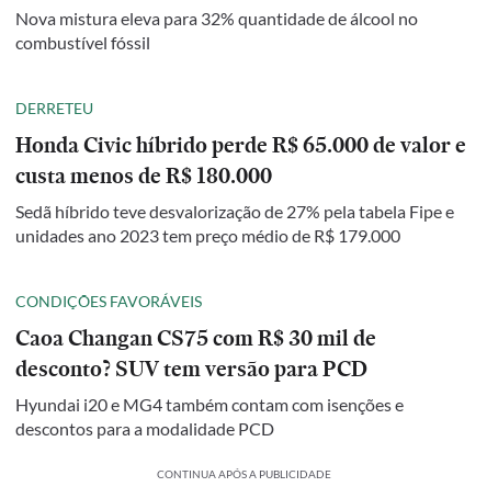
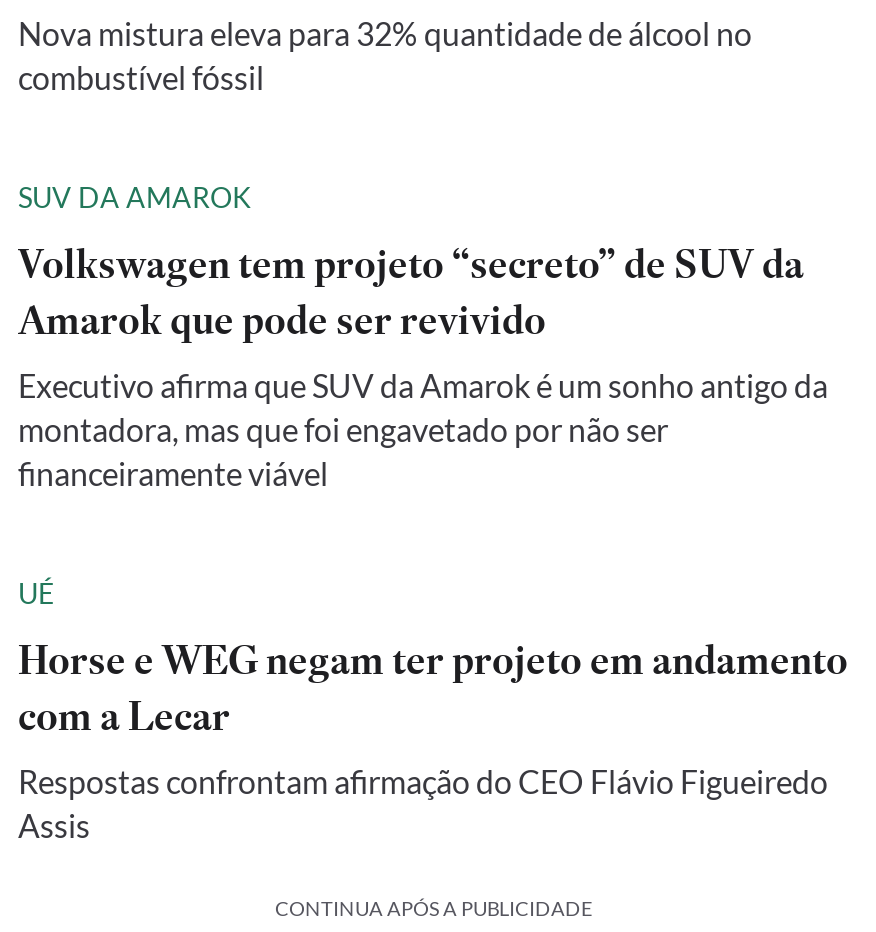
[15,98,466,246] DERRETEU | Honda Civic híbrido perde R$ 65.000 de valor e | custa menos de R$ 180.000 | Sedã híbrido teve desvalorização de 27% pela tabela Fipe e | unidades ano 2023 tem preço médio de R$ 179.000 -> [18,179,828,492] SUV DA AMAROK | Volkswagen tem projeto “secreto” de SUV da | Amarok que pode ser revivido | Executivo afirma que SUV da Amarok é um sonho antigo da | montadora, mas que foi engavetado por não ser | financeiramente viável
[15,291,404,439] CONDIÇÕES FAVORÁVEIS | Caoa Changan CS75 com R$ 30 mil de | desconto? SUV tem versão para PCD | Hyundai i20 e MG4 também contam com isenções e | descontos para a modalidade PCD -> [18,575,848,844] UÉ | Horse e WEG negam ter projeto em andamento | com a Lecar | Respostas confrontam afirmação do CEO Flávio Figueiredo | Assis

